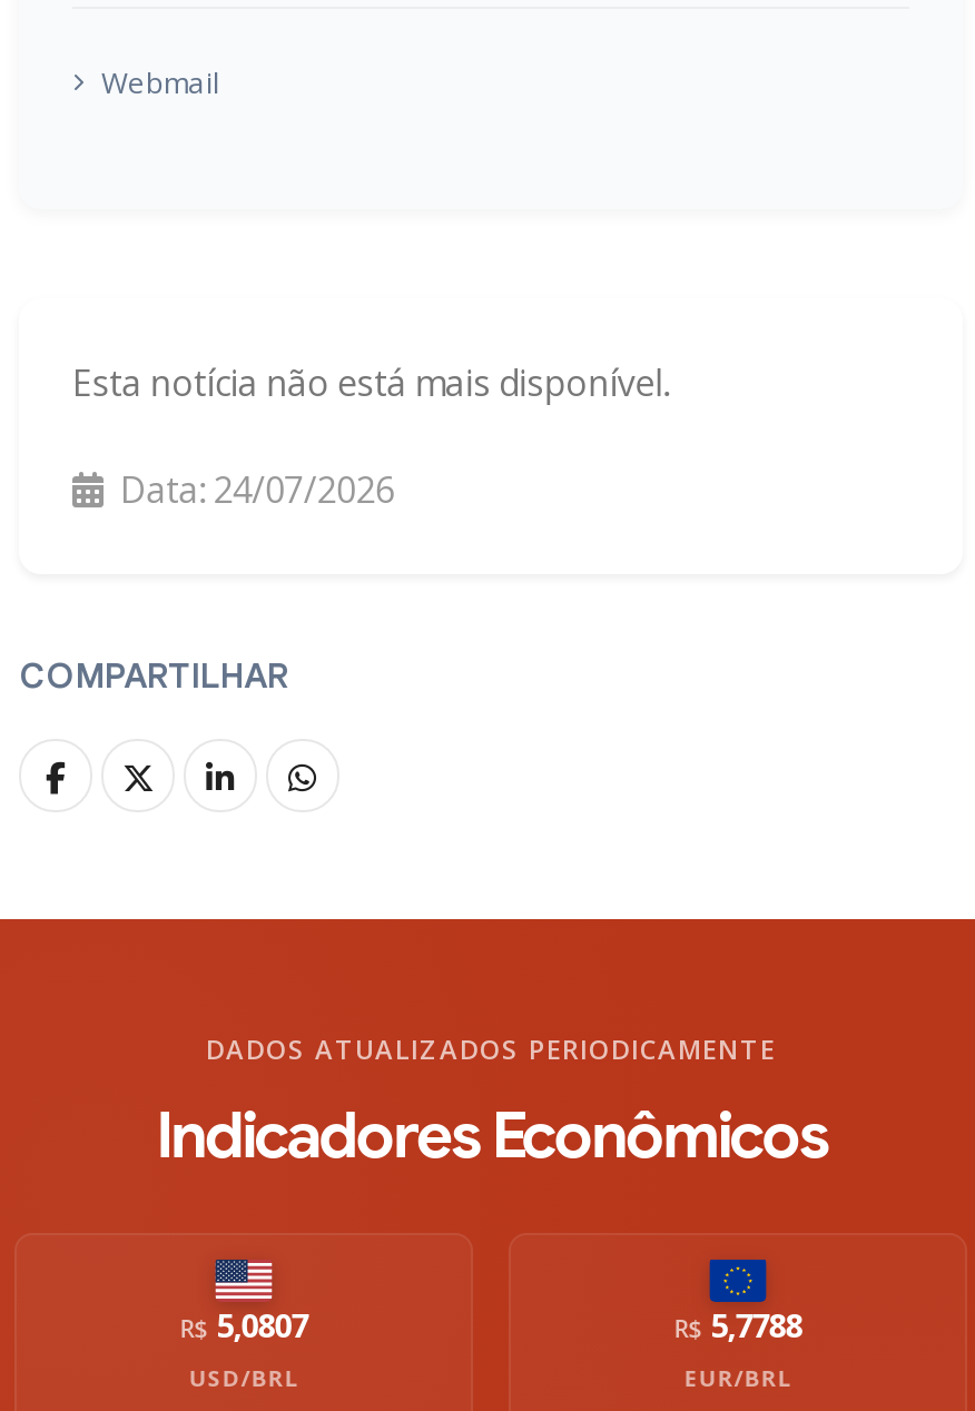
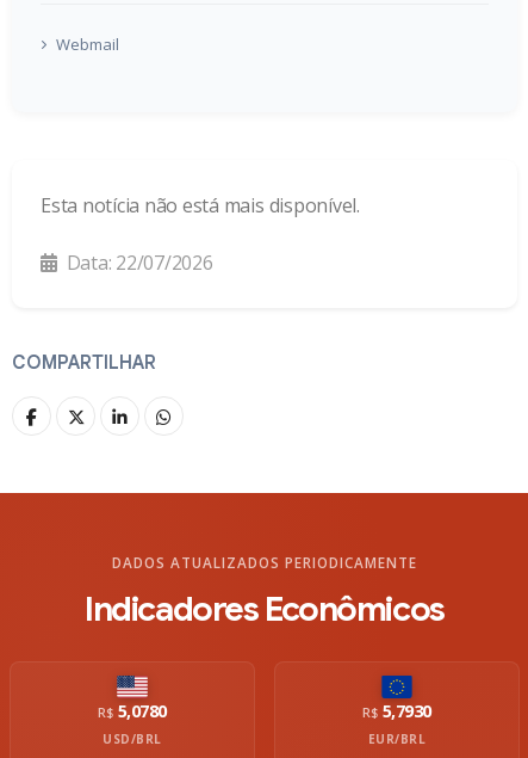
[112,465,394,514] Data: 24/07/2026 -> [62,249,213,276] Data: 22/07/2026
[180,1304,308,1346] R$5,0807 -> [98,700,167,722] R$5,0780
[674,1304,802,1346] R$5,7788 -> [363,700,431,722] R$5,7930

